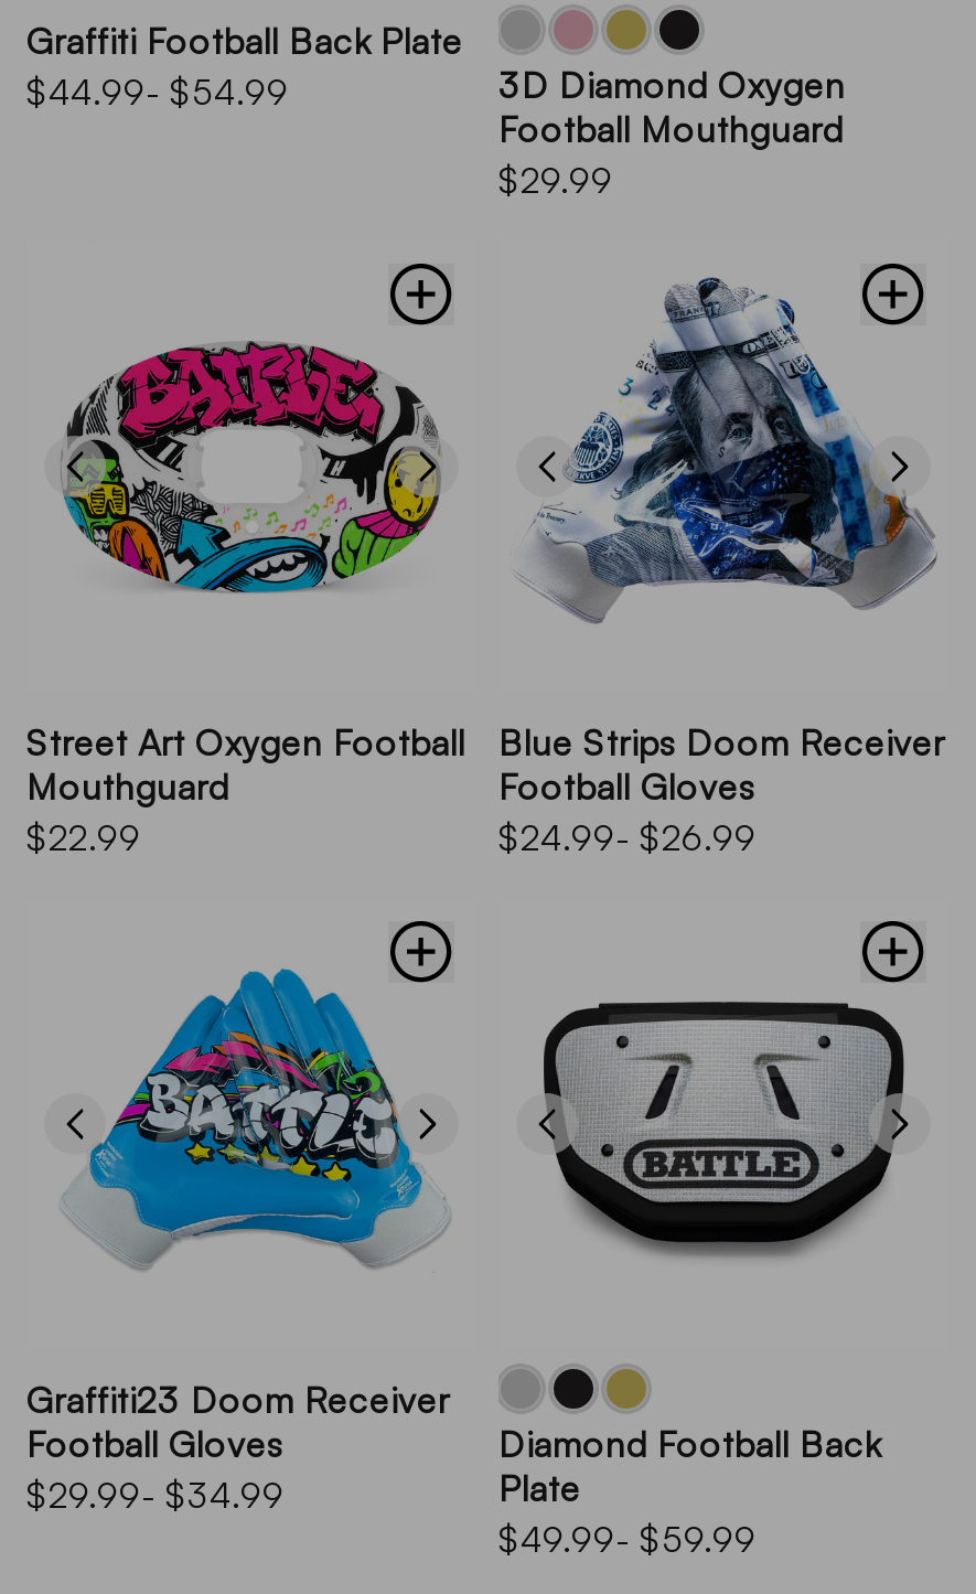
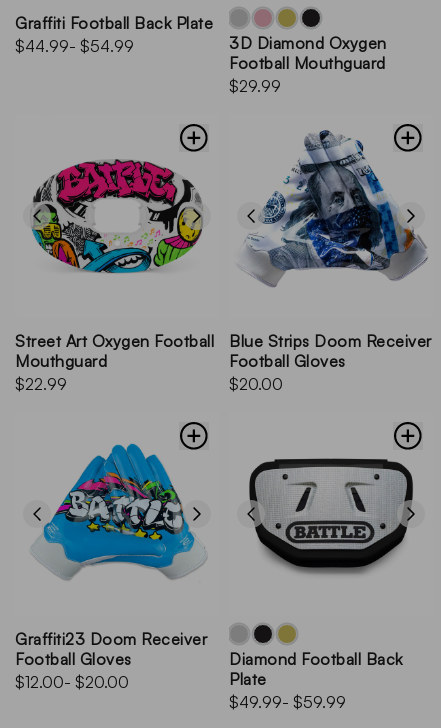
[498,815,757,859] $24.99- $26.99 -> [229,374,283,394] $20.00
[26,1473,285,1517] $29.99- $34.99 -> [15,672,129,692] $12.00- $20.00

